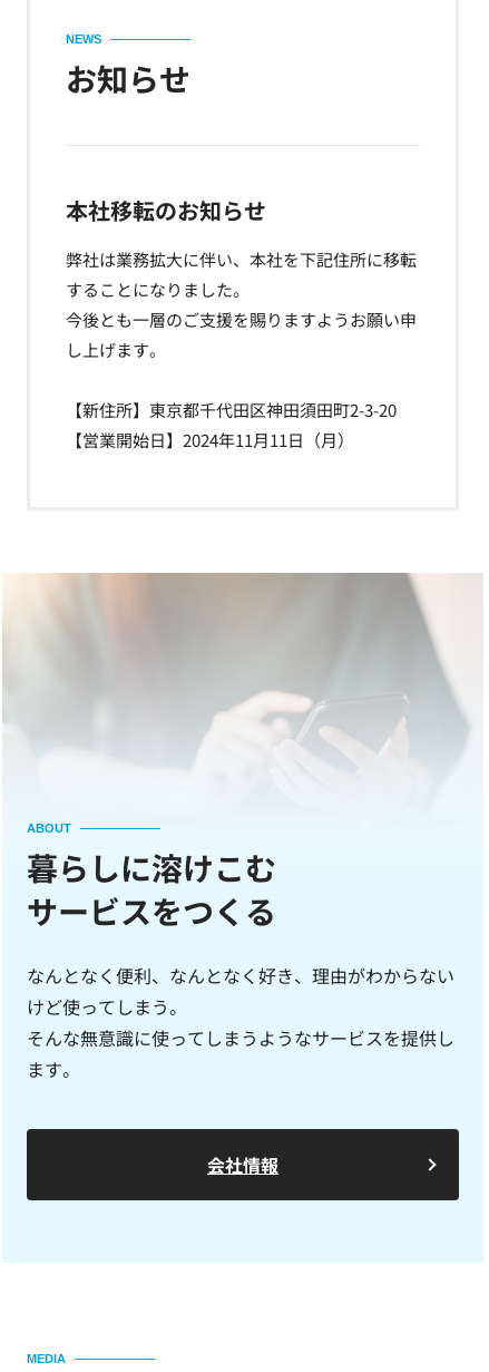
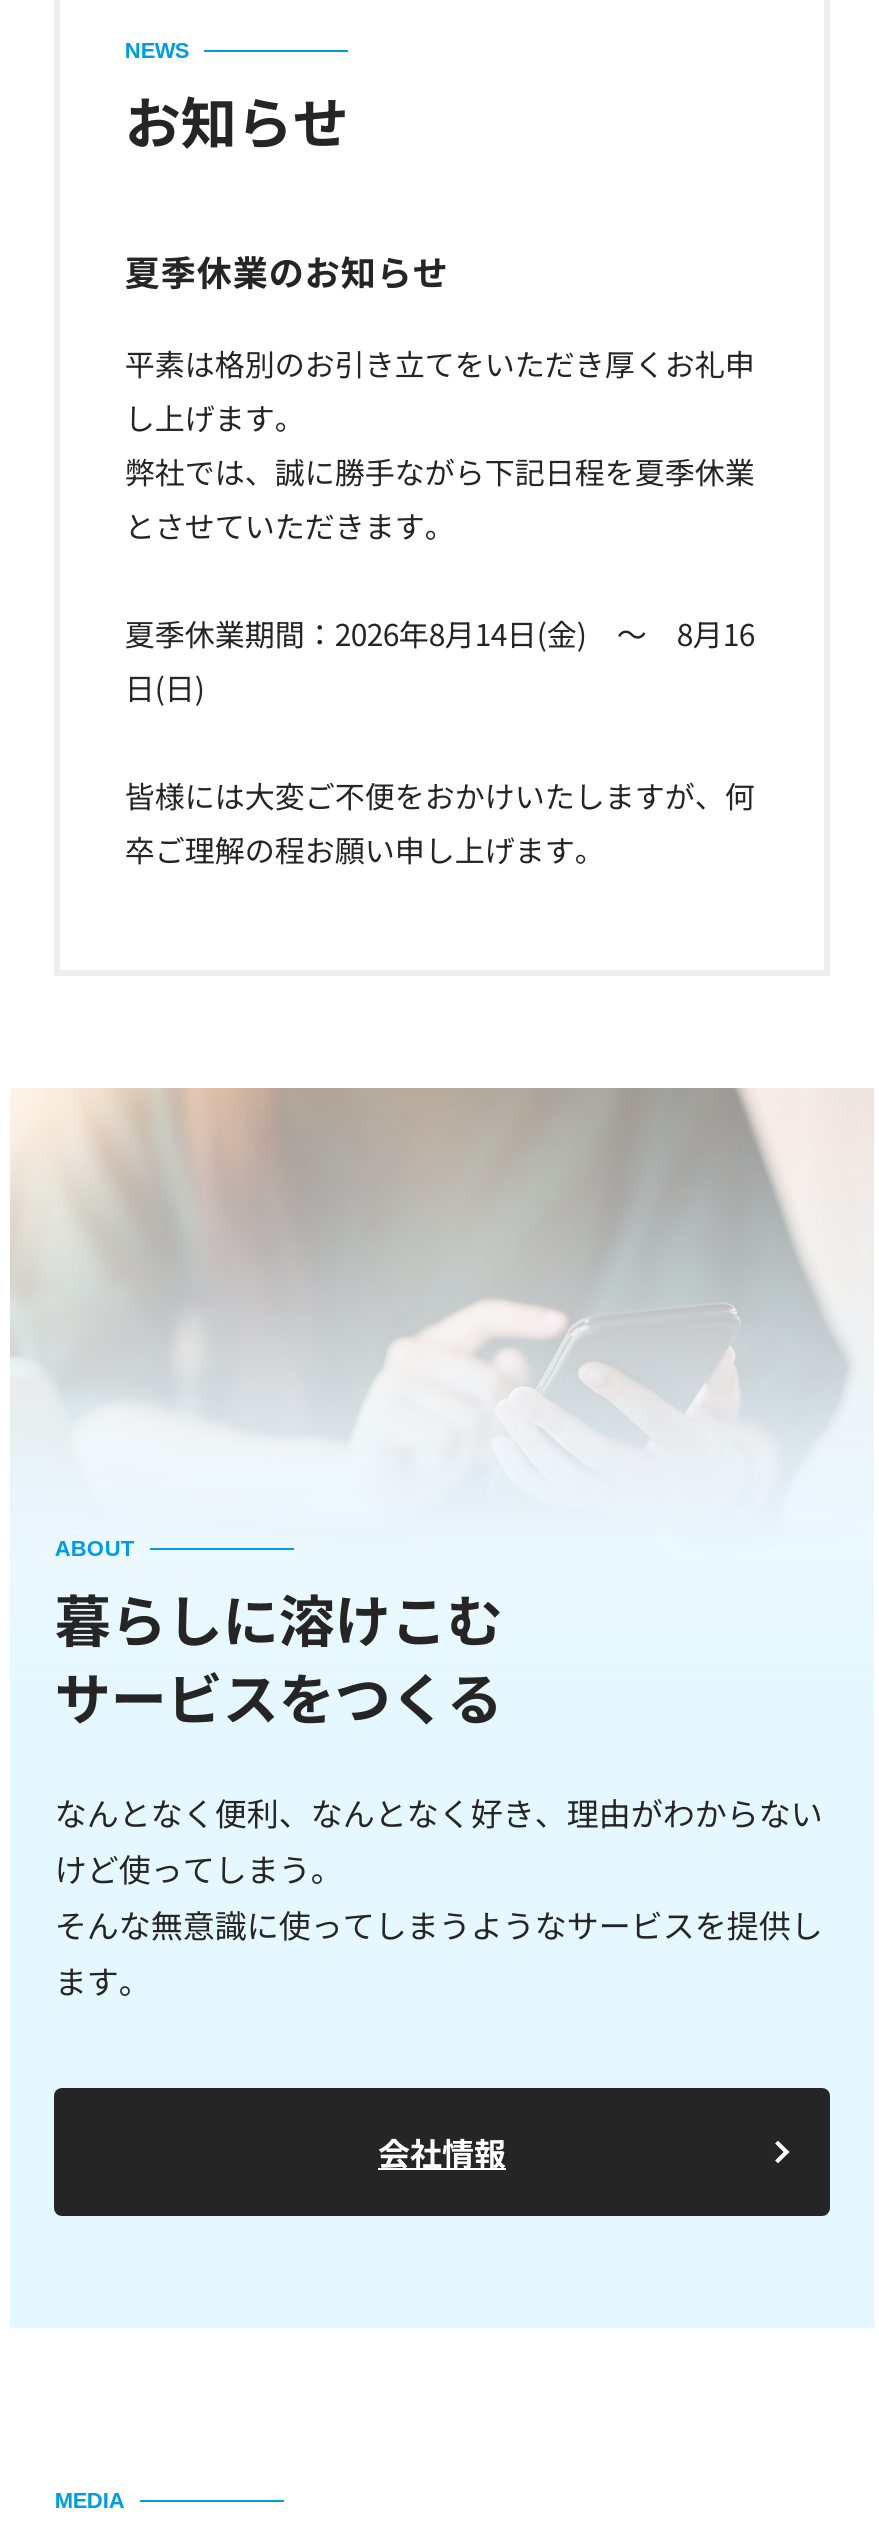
[66,193,267,226] 本社移転のお知らせ -> [125,245,449,295] 夏季休業のお知らせ
[66,247,417,331] 弊社は業務拡大に伴い、本社を下記住所に移転 | することになりました。 | 今後とも一層のご支援を賜りますようお願い申 -> [125,342,755,384] 平素は格別のお引き立てをいただき厚くお礼申
moved [66,337,166,361] -> [125,396,305,438]: し上げます。
[66,397,397,451] 【新住所】東京都千代田区神田須田町2-3-20 | 【営業開始日】2024年11月11日（月） -> [125,450,755,870] 弊社では、誠に勝手ながら下記日程を夏季休業 | とさせていただきます。 | 夏季休業期間：2026年8月14日(金) ～ 8月16 | 日(日) | 皆様には大変ご不便をおかけいたしますが、何 | 卒ご理解の程お願い申し上げます。

